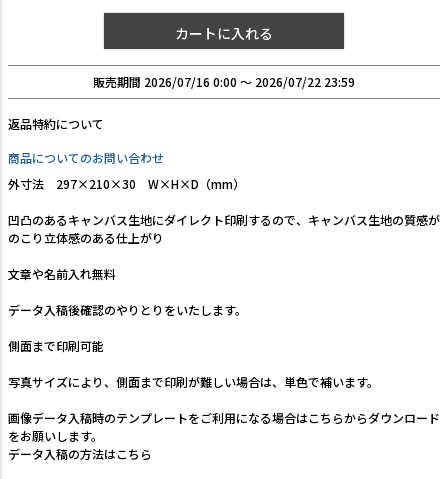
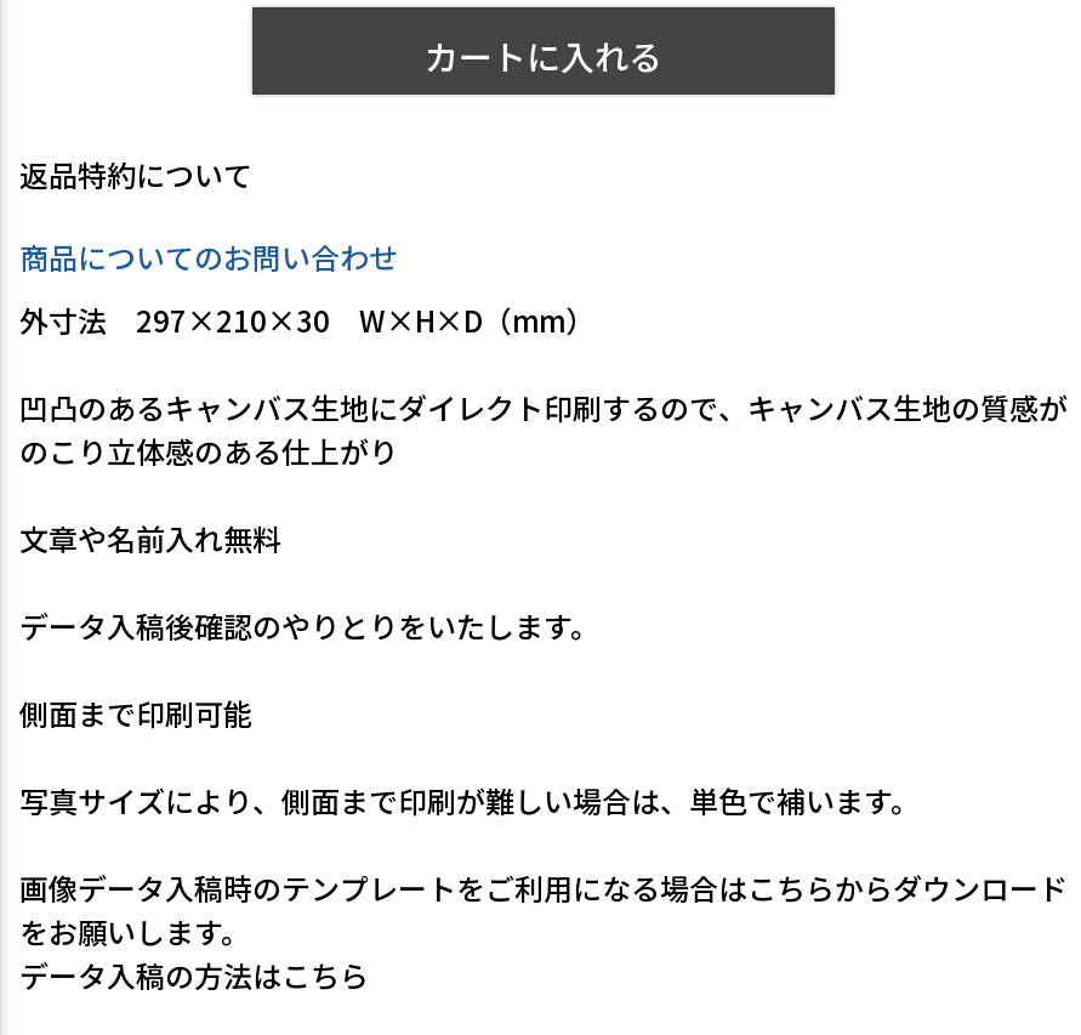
[93,73,355,90] 販売期間 2026/07/16 0:00〜 2026/07/22 23:59 -> none

